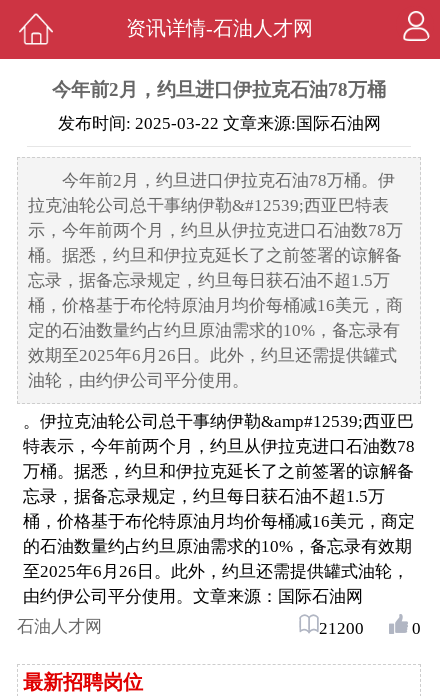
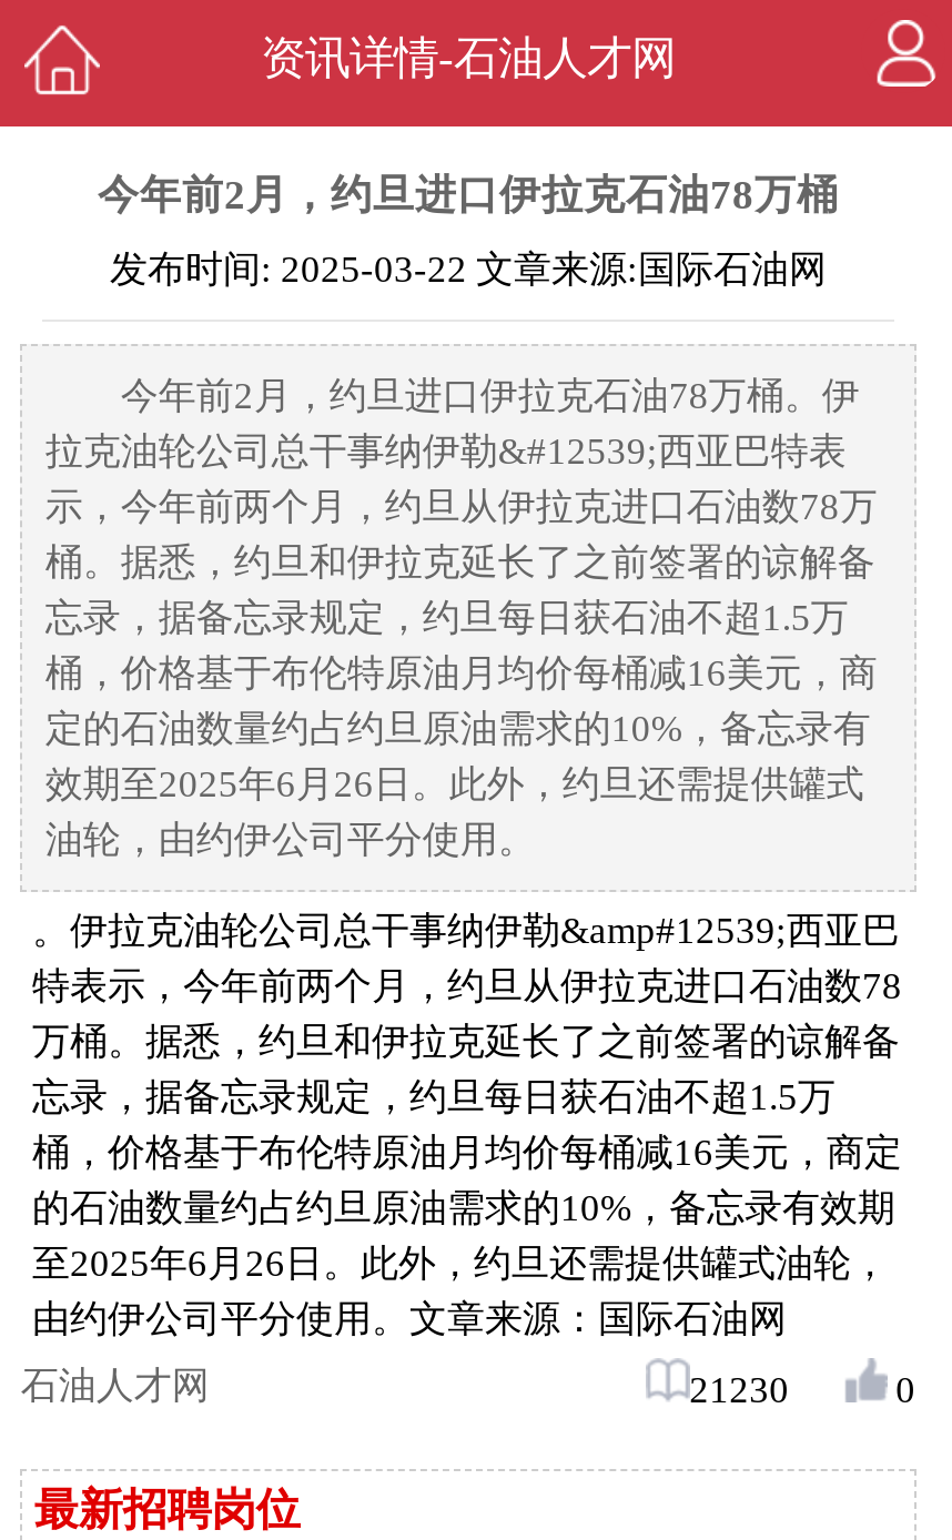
[319,619,364,638] 21200 -> [689,1368,789,1411] 21230

